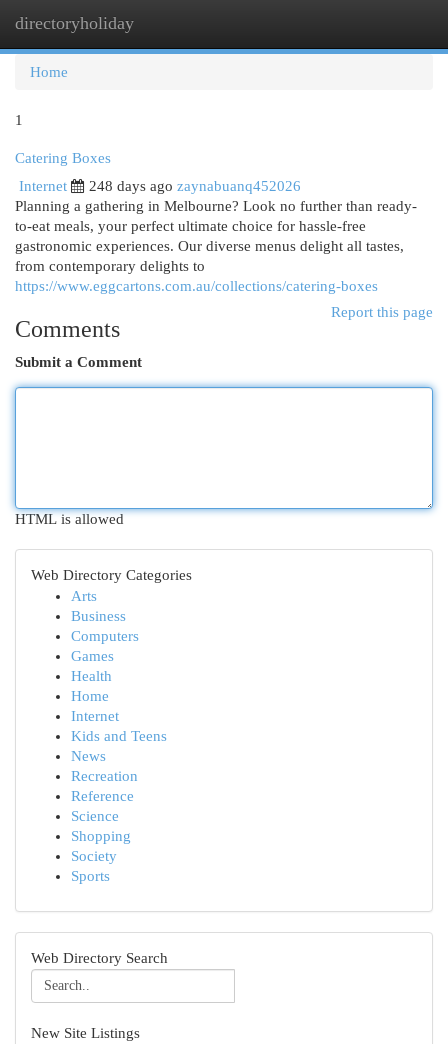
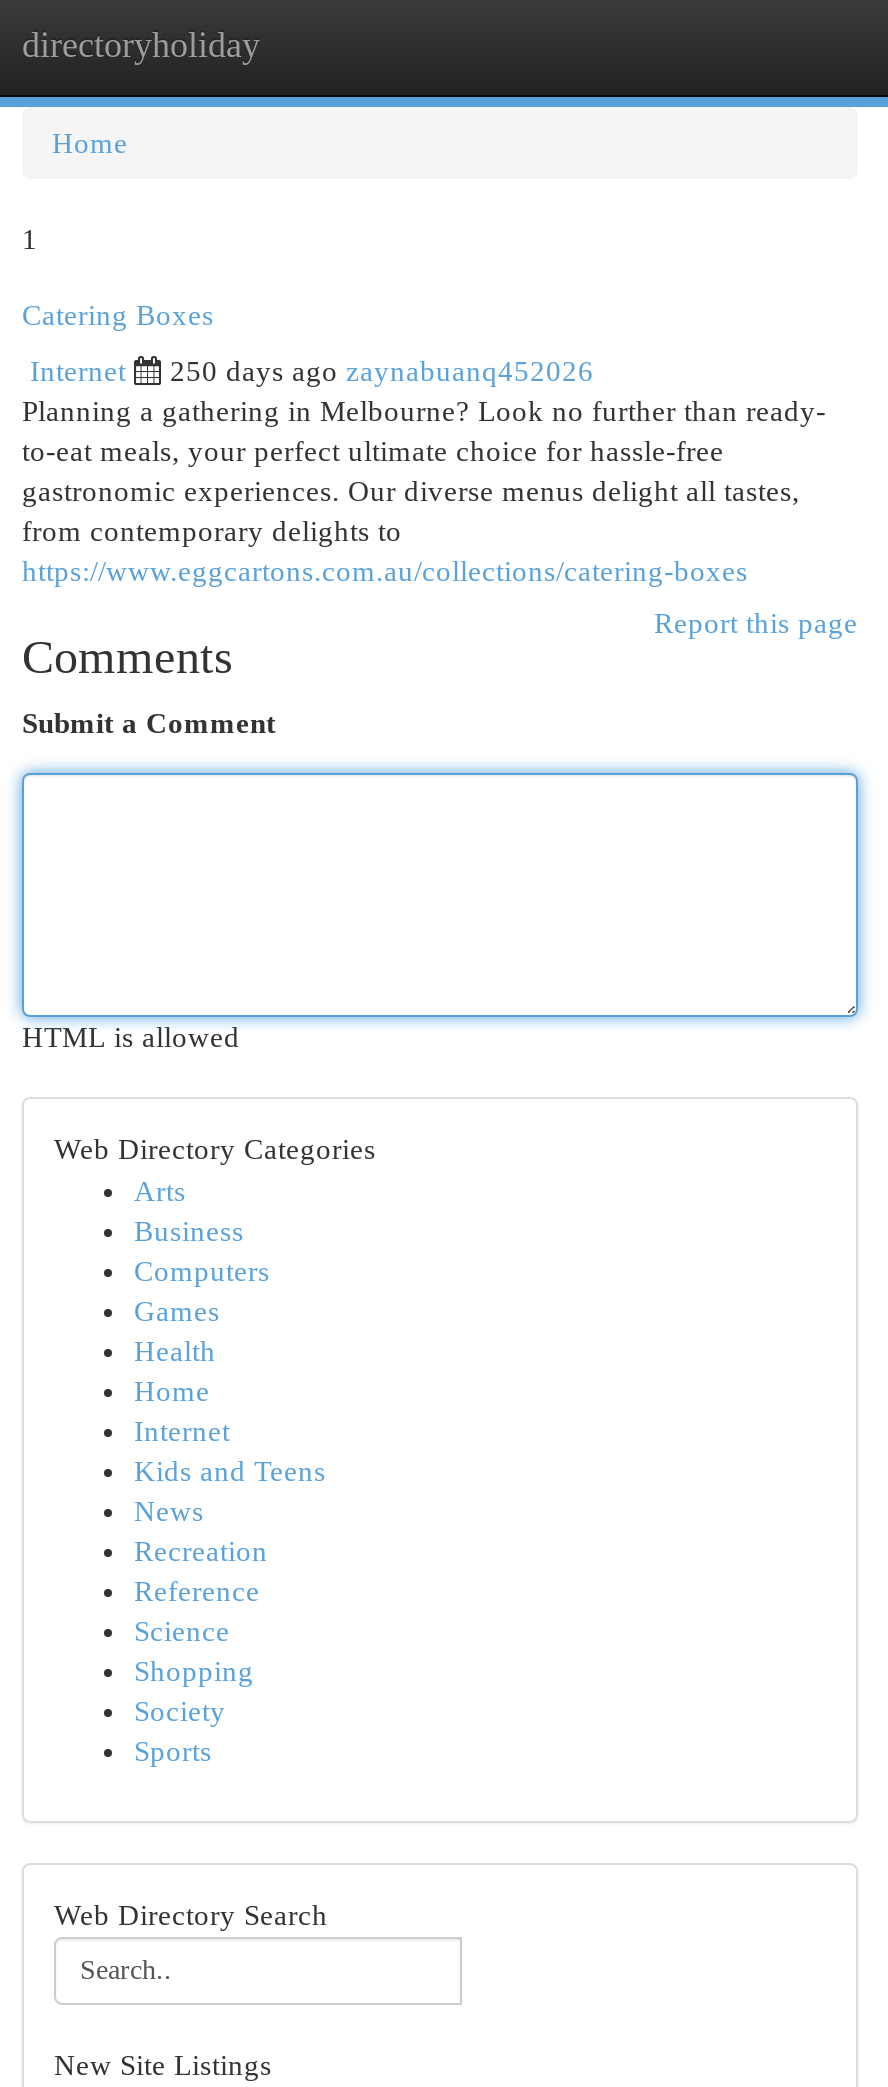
[89,178,301,194] 248 days ago zaynabuanq452026 -> [170,355,594,387] 250 days ago zaynabuanq452026

